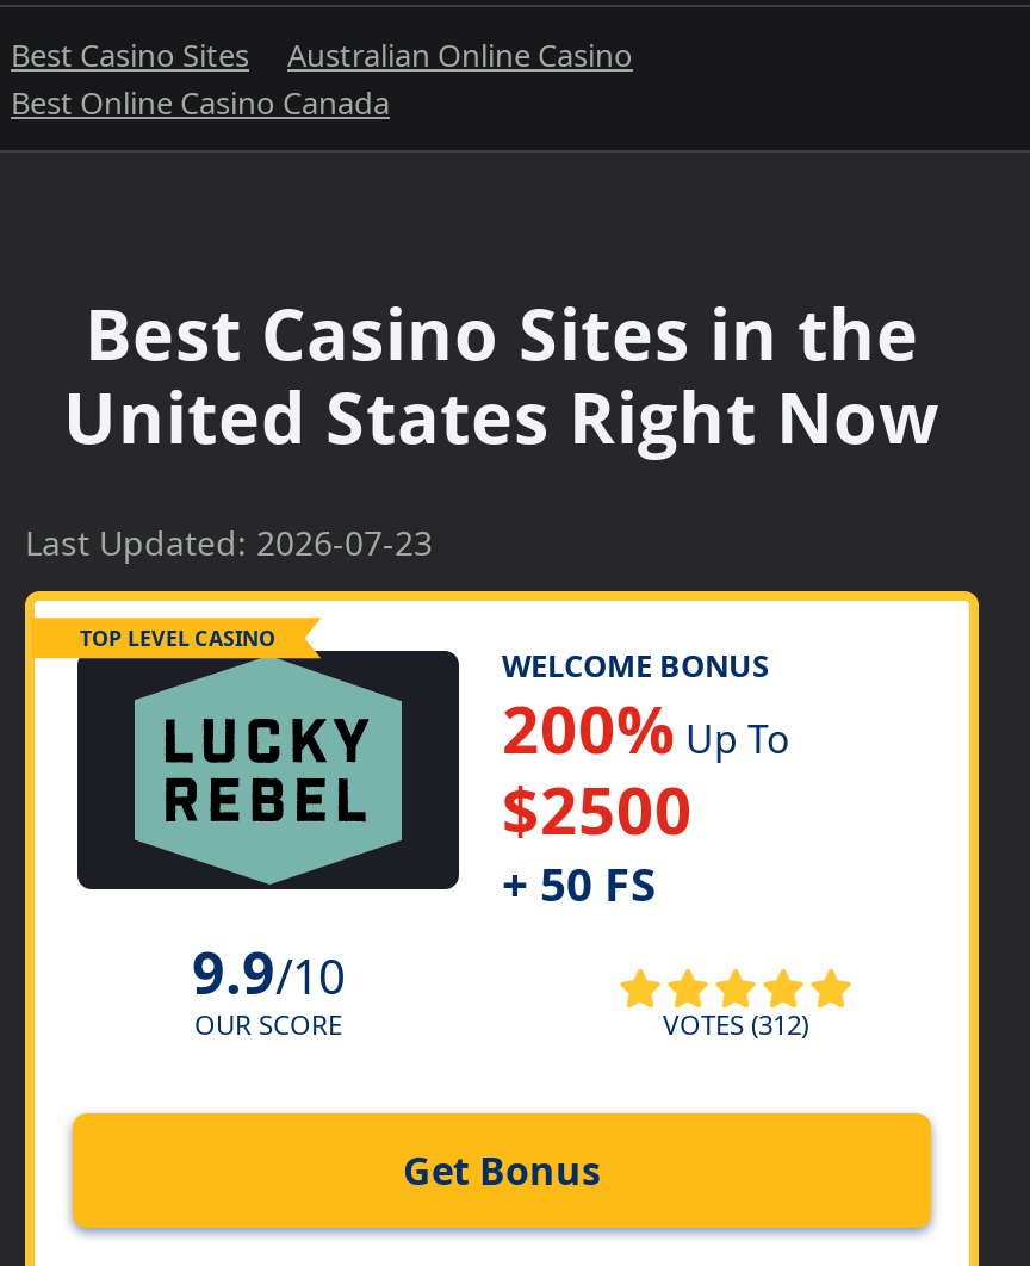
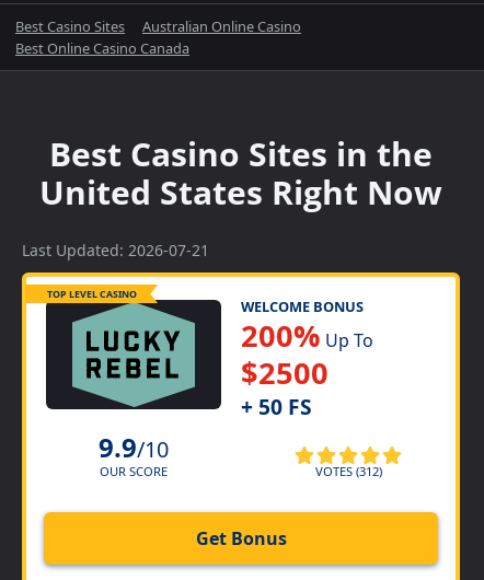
[25,520,433,565] Last Updated: 2026-07-23 -> [22,240,209,260] Last Updated: 2026-07-21

